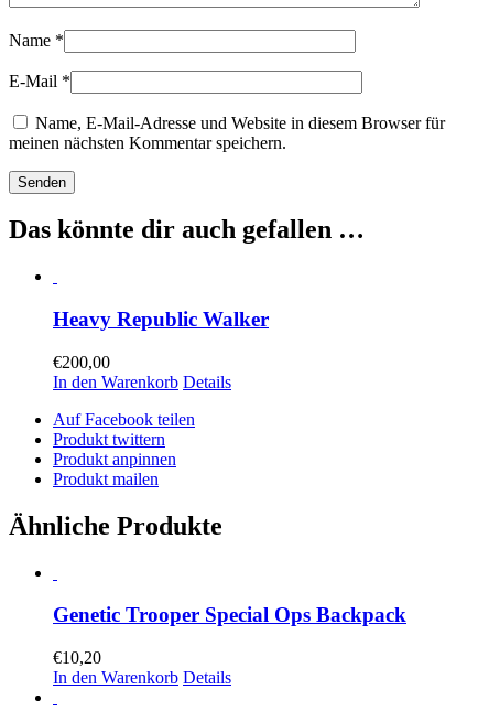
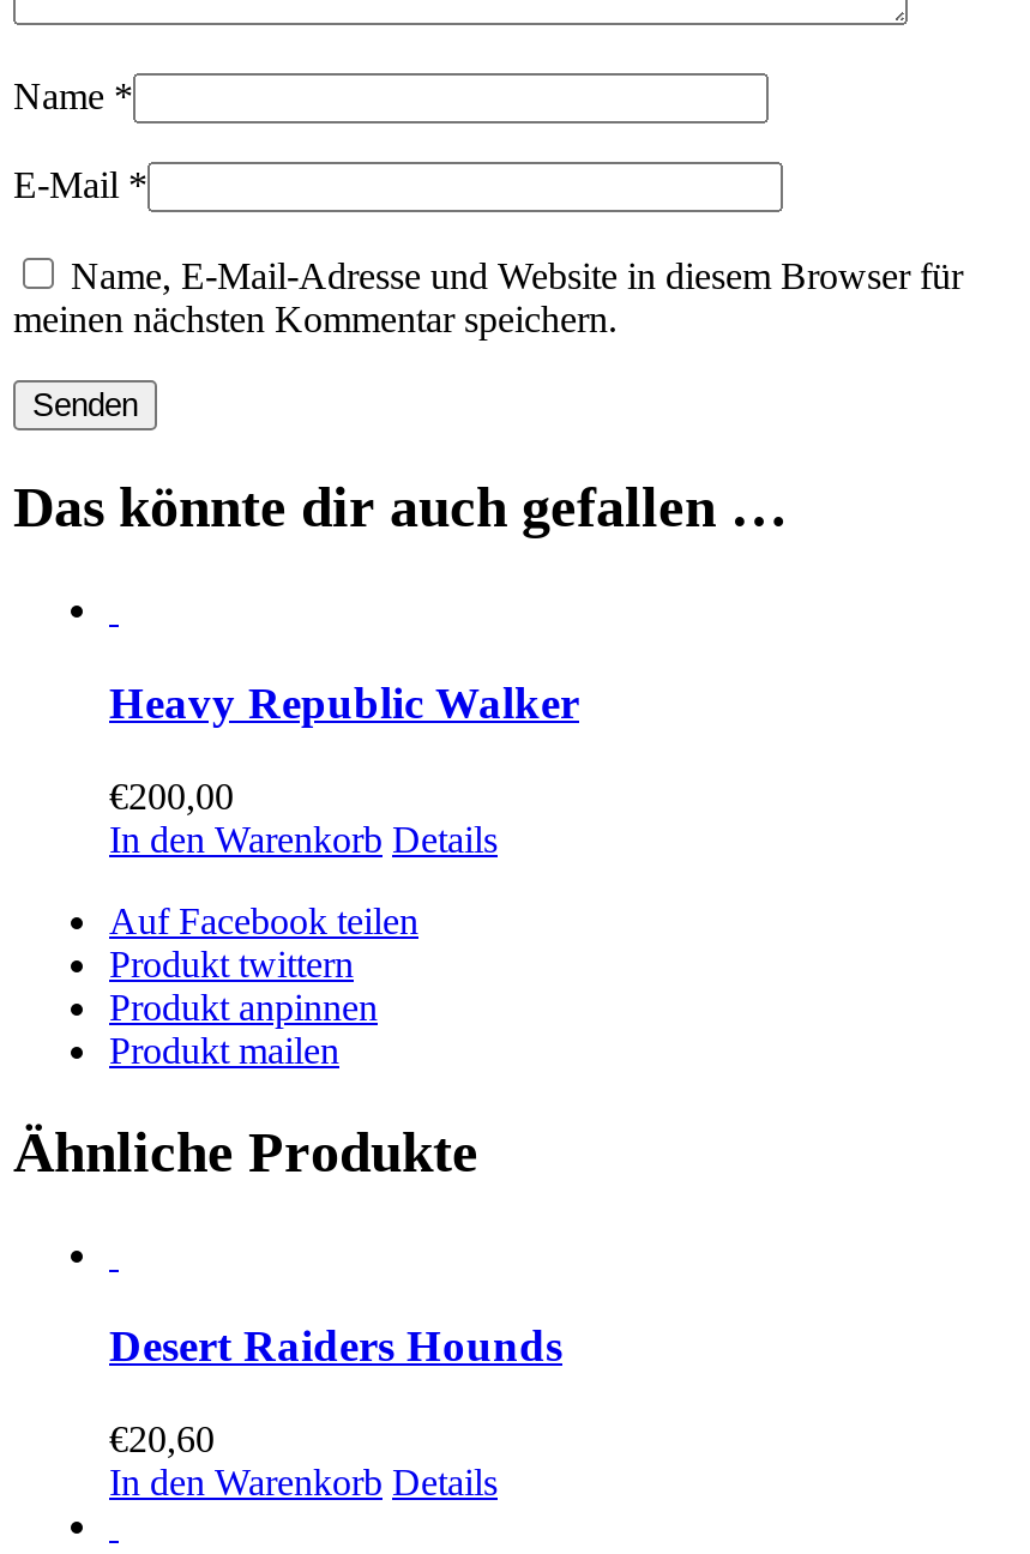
[53,603,406,626] Genetic Trooper Special Ops Backpack -> [109,1321,562,1371] Desert Raiders Hounds
[53,648,101,667] €10,20 -> [109,1419,215,1459] €20,60

